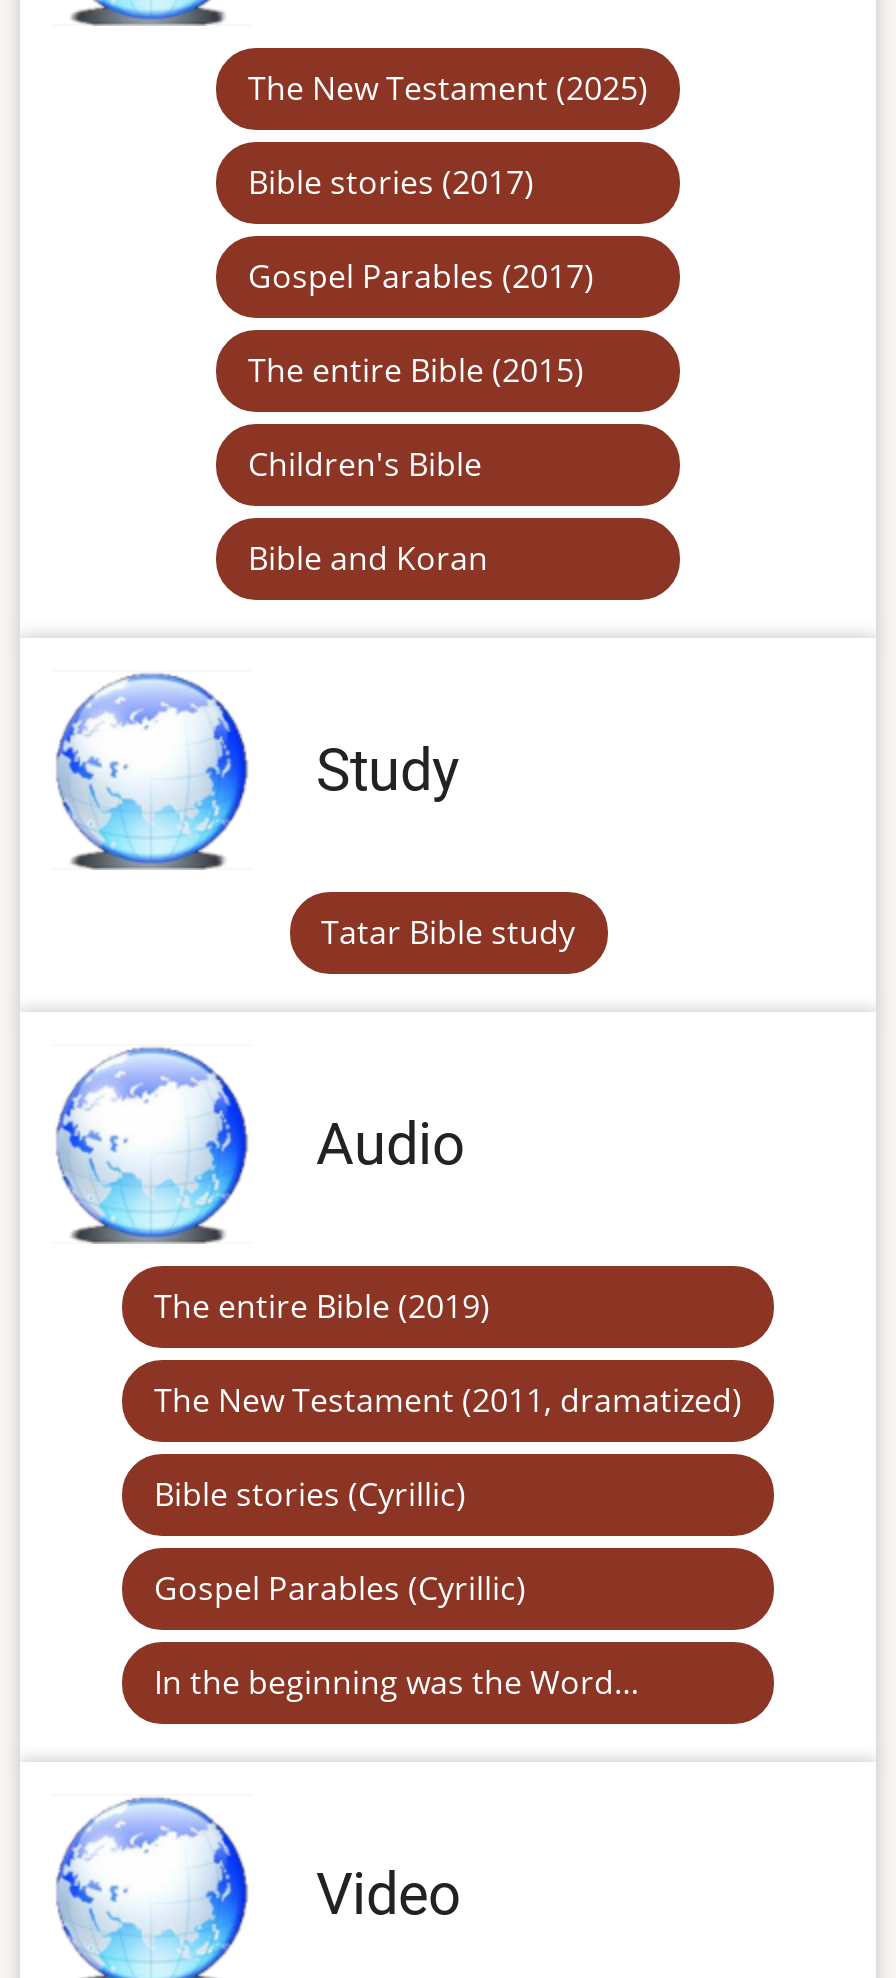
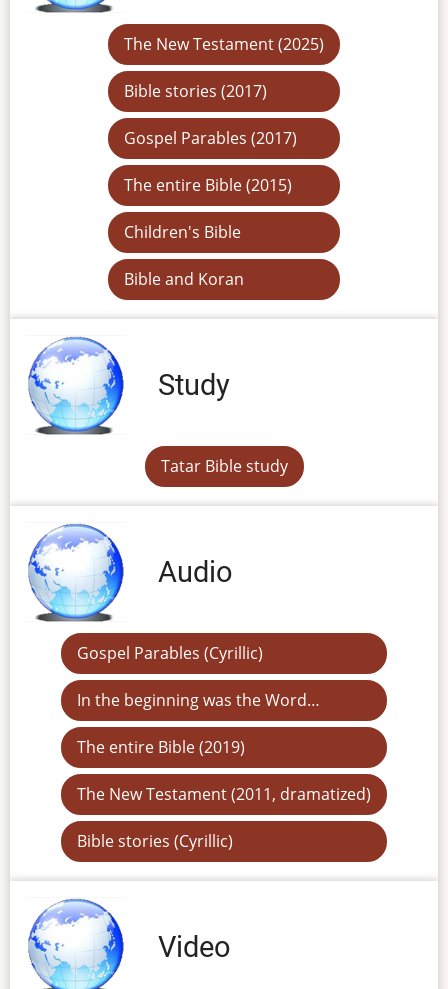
moved [154,1283,742,1515] -> [77,736,371,852]: The entire Bible (2019) | The New Testament (2011, dramatized) | Bible stories (Cyrillic)
moved [154,1565,640,1703] -> [77,642,320,711]: Gospel Parables (Cyrillic) | In the beginning was the Word…

